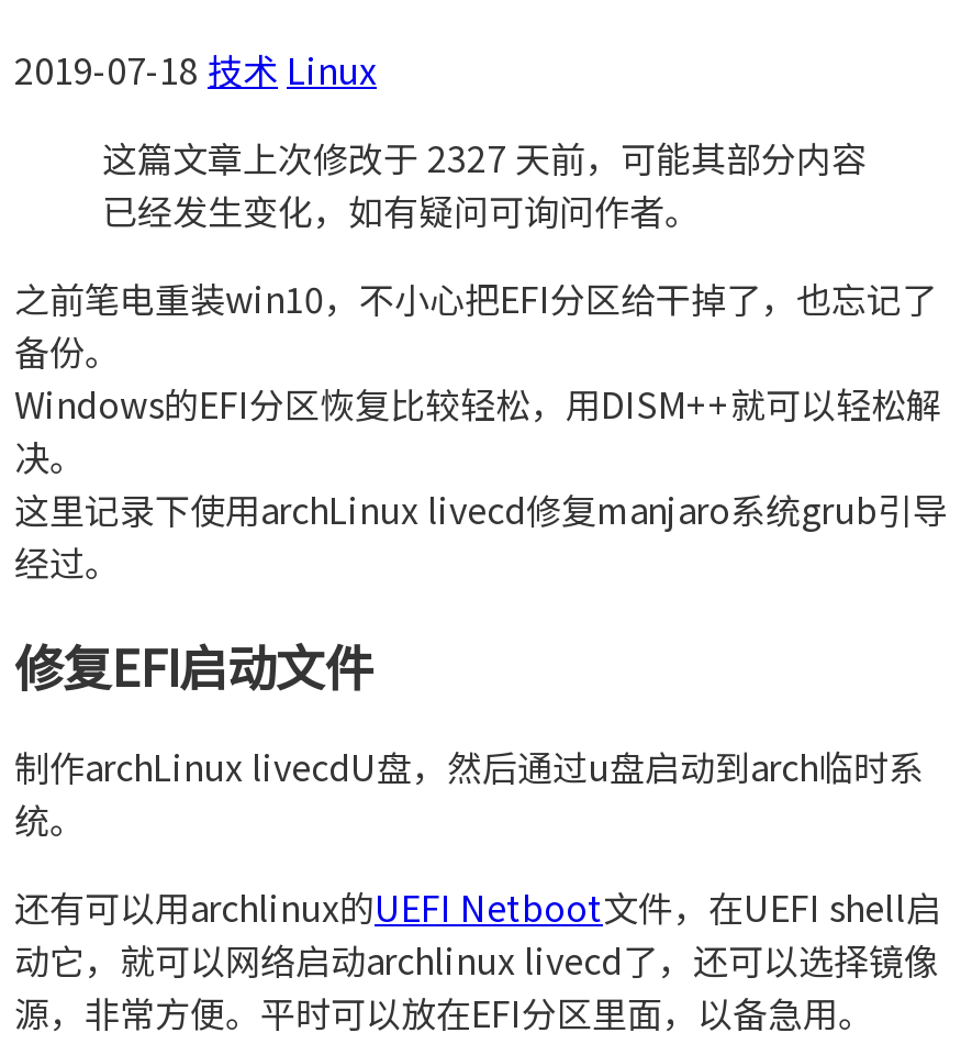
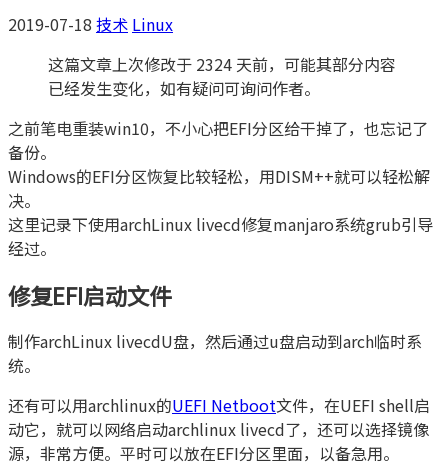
[102,131,867,184] 这篇文章上次修改于 2327 天前，可能其部分内容 -> [48,52,396,76] 这篇文章上次修改于 2324 天前，可能其部分内容

